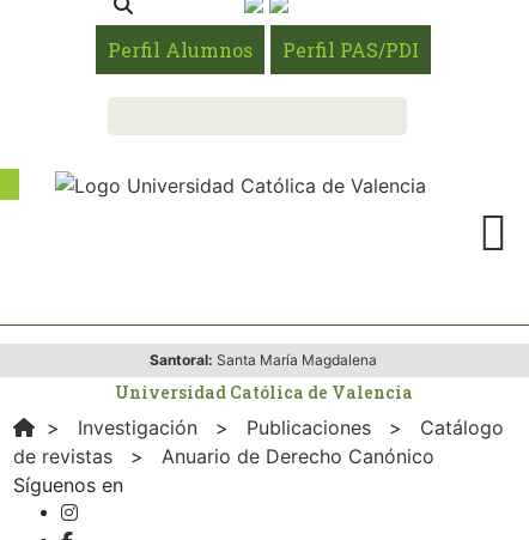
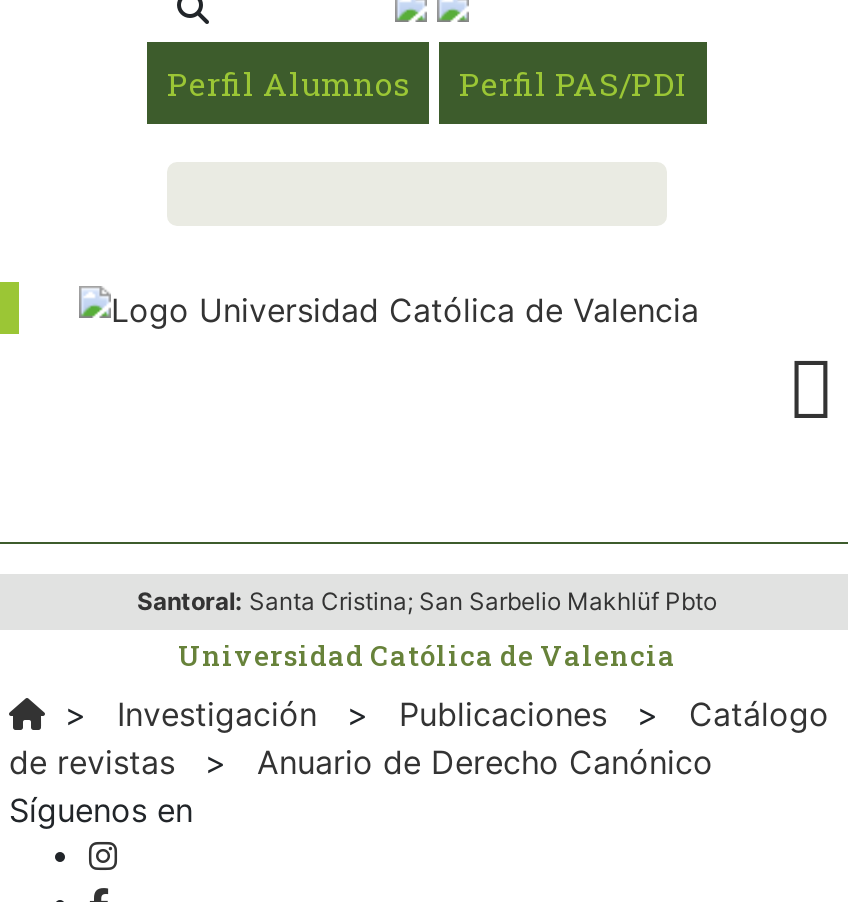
[150,351,377,369] Santoral: Santa María Magdalena -> [137,586,717,616] Santoral: Santa Cristina; San Sarbelio Makhlüf Pbto

